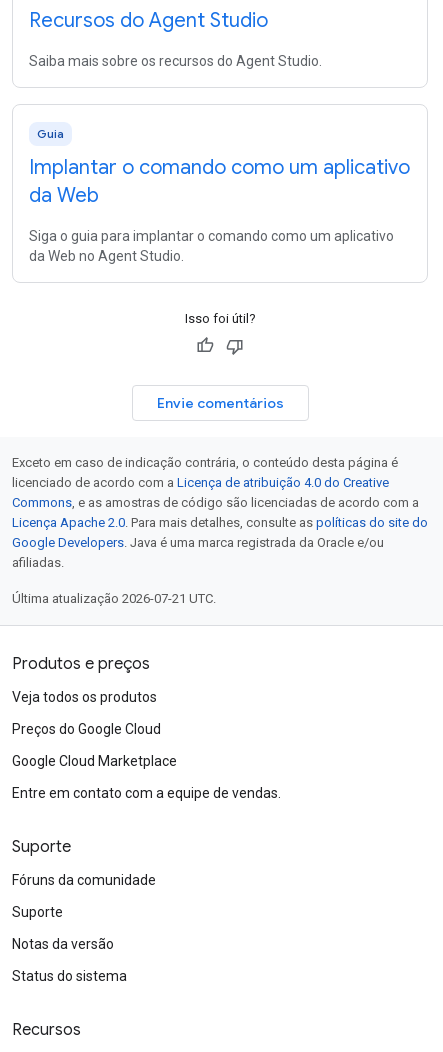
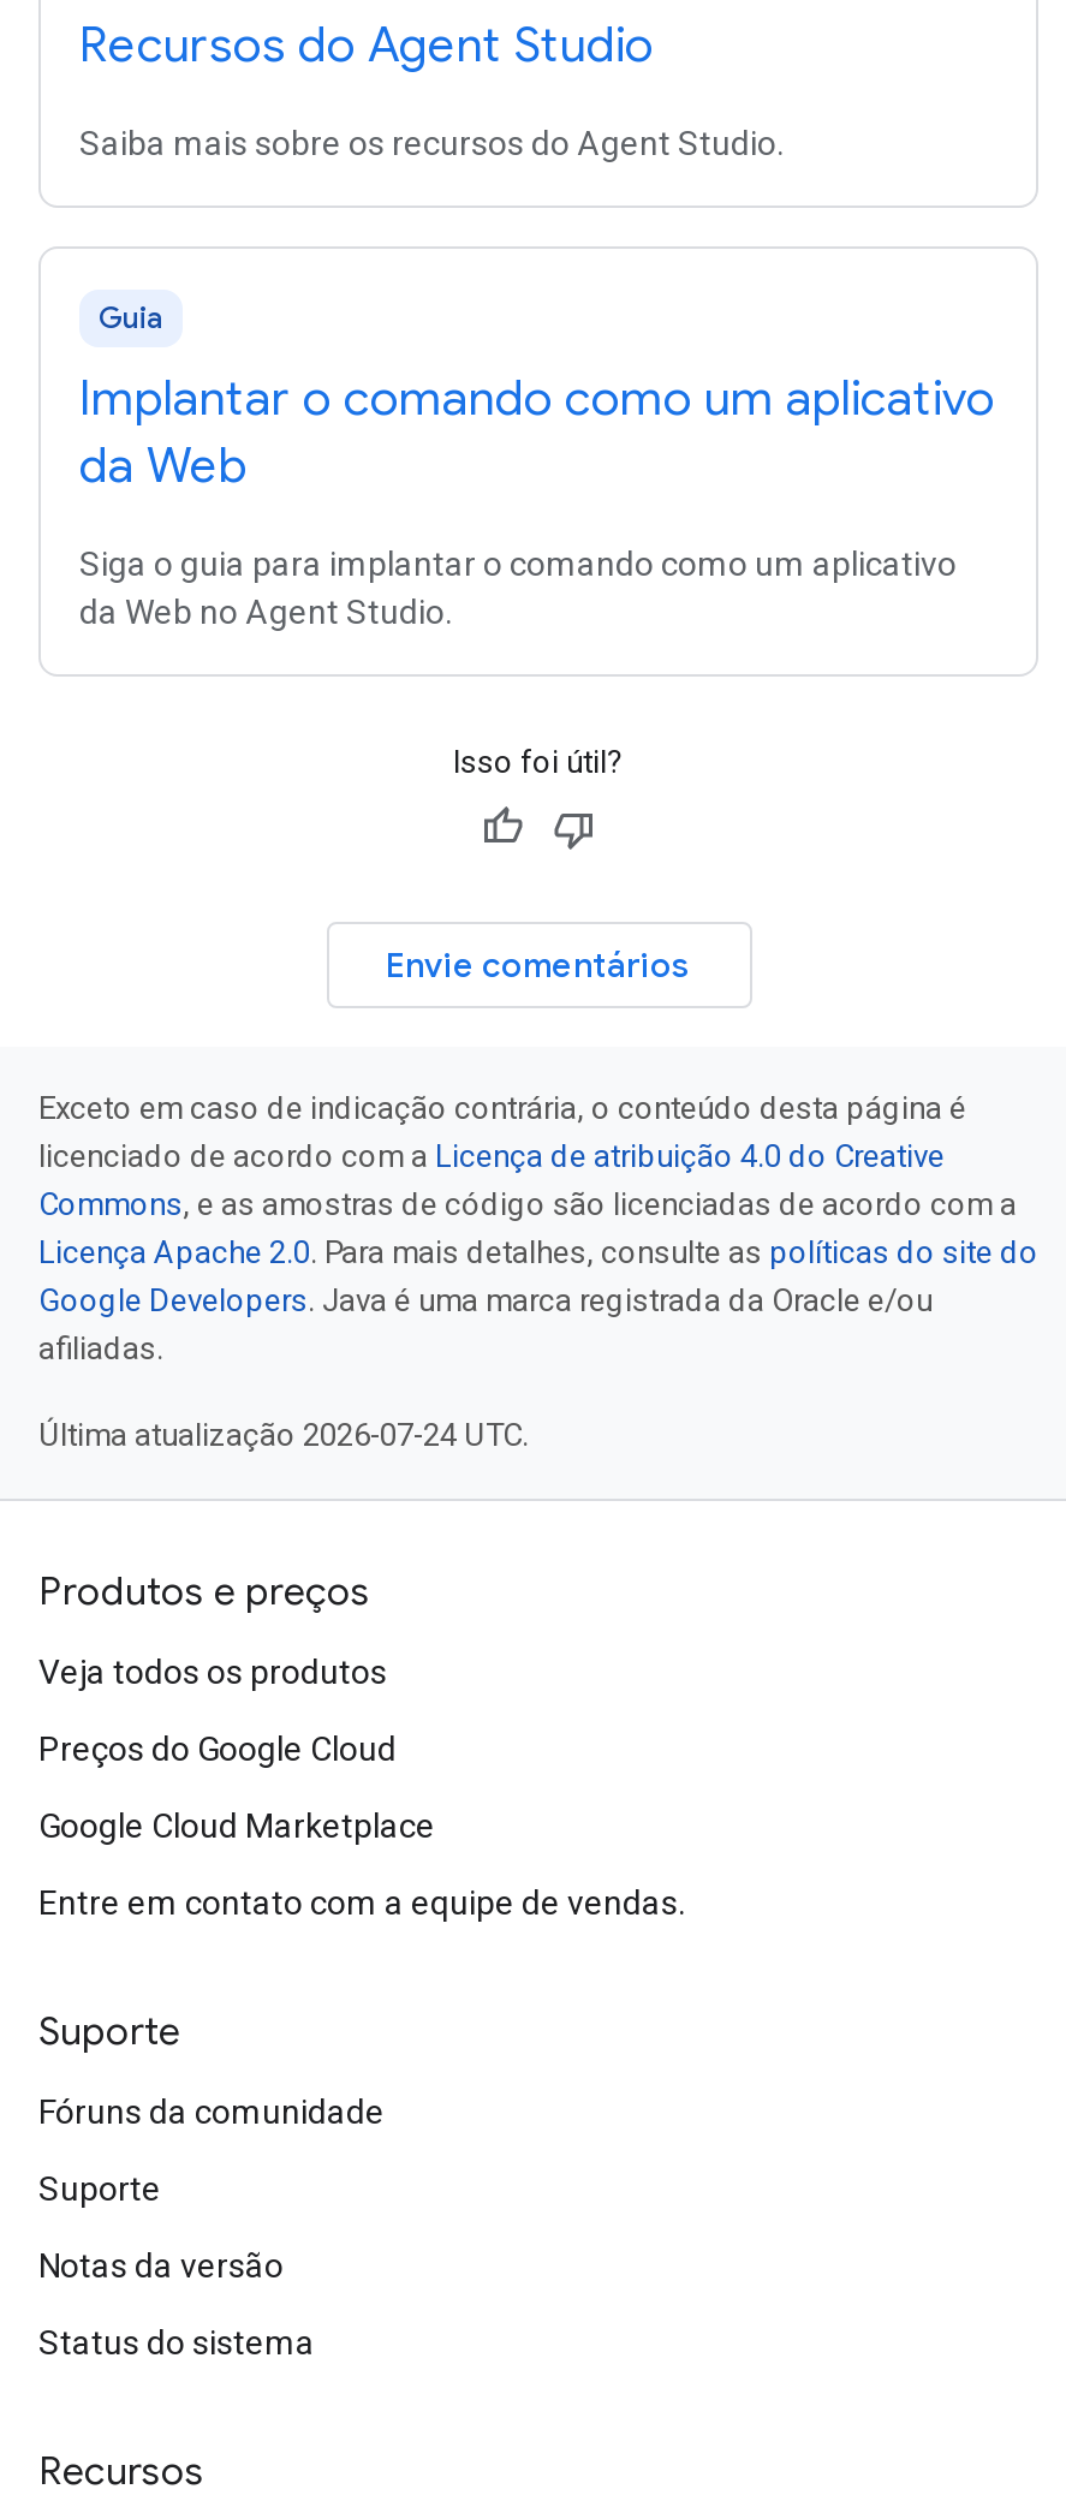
[12,591,216,606] Última atualização 2026-07-21 UTC. -> [38,1417,529,1453] Última atualização 2026-07-24 UTC.

